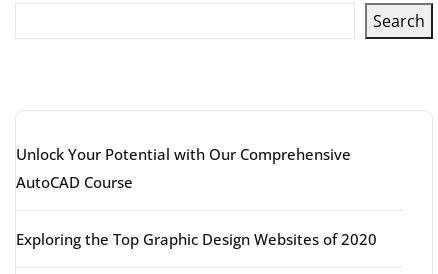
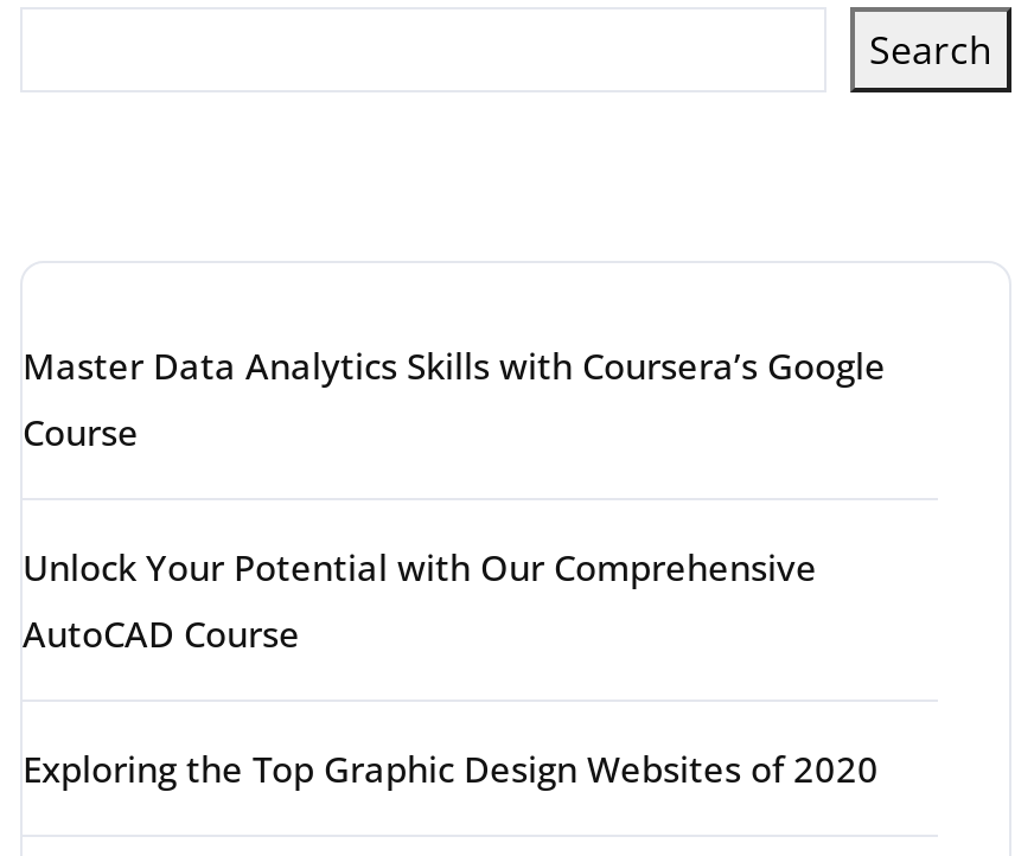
none -> [23,341,886,455] Master Data Analytics Skills with Coursera’s Google | Course

